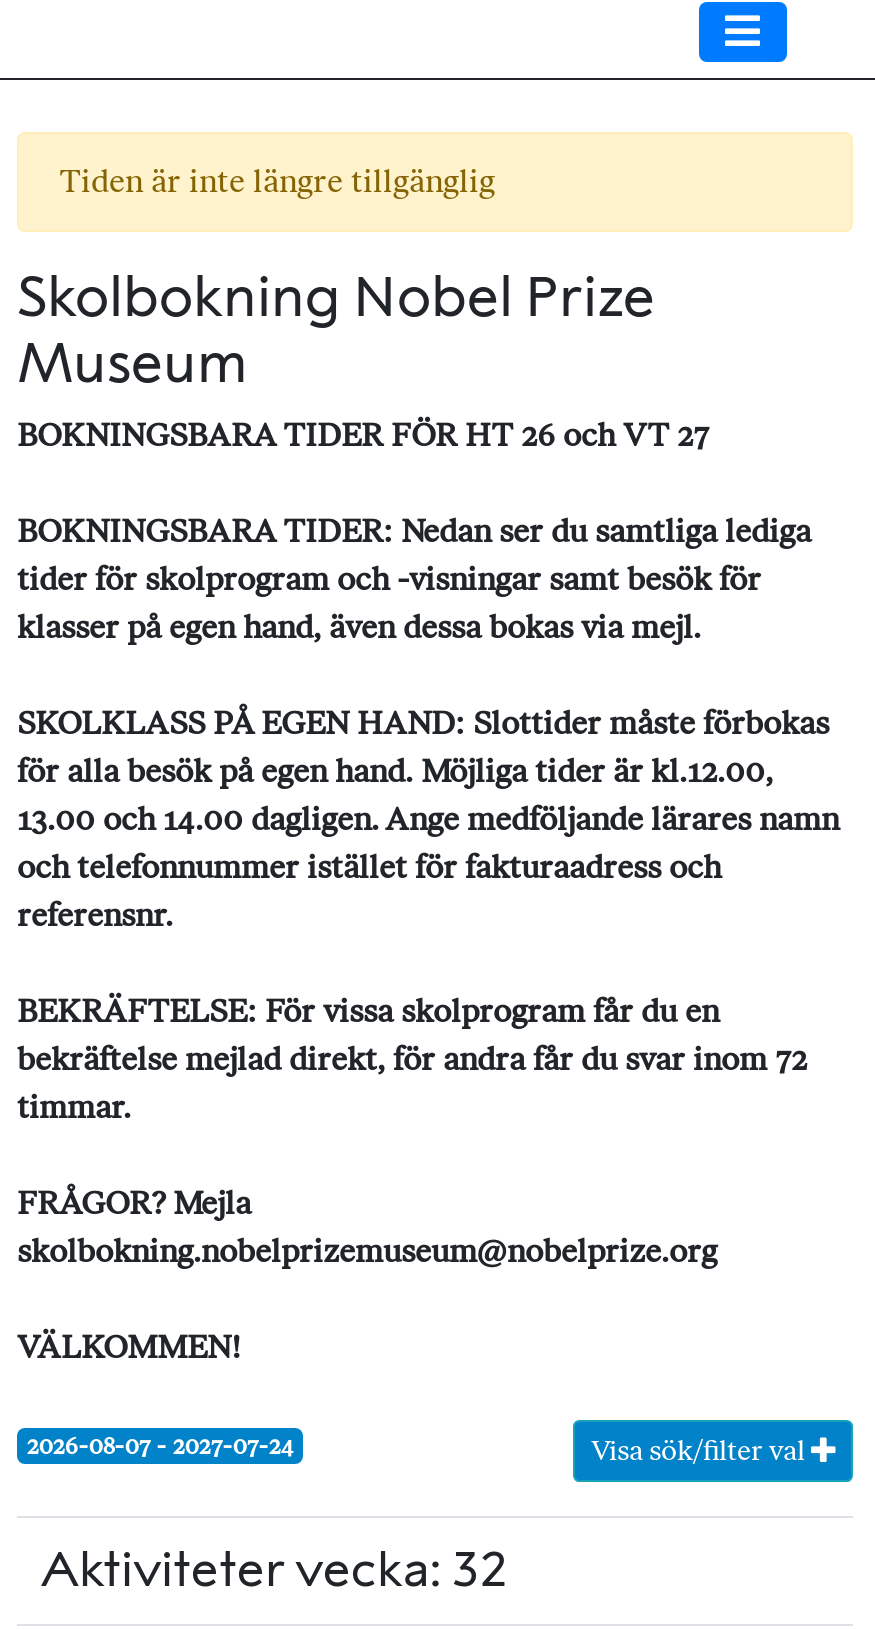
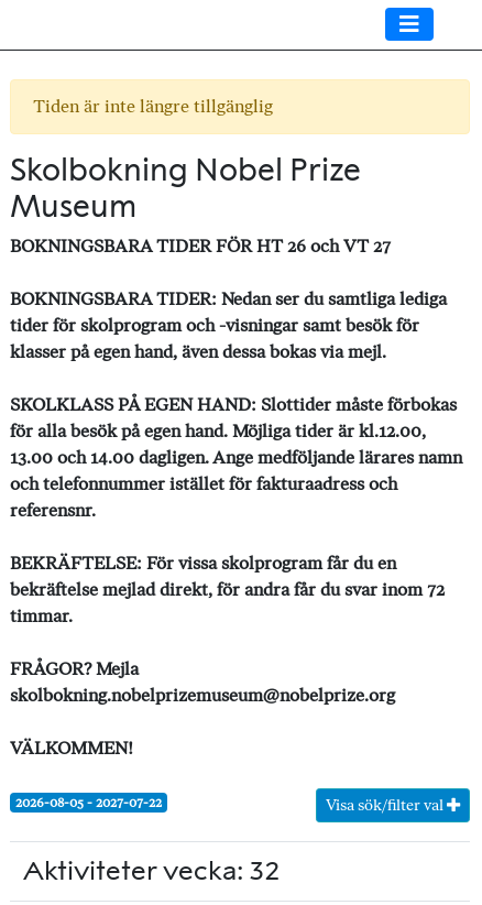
[27,1432,293,1460] 2026-08-07 - 2027-07-24 -> [15,795,162,810] 2026-08-05 - 2027-07-22

